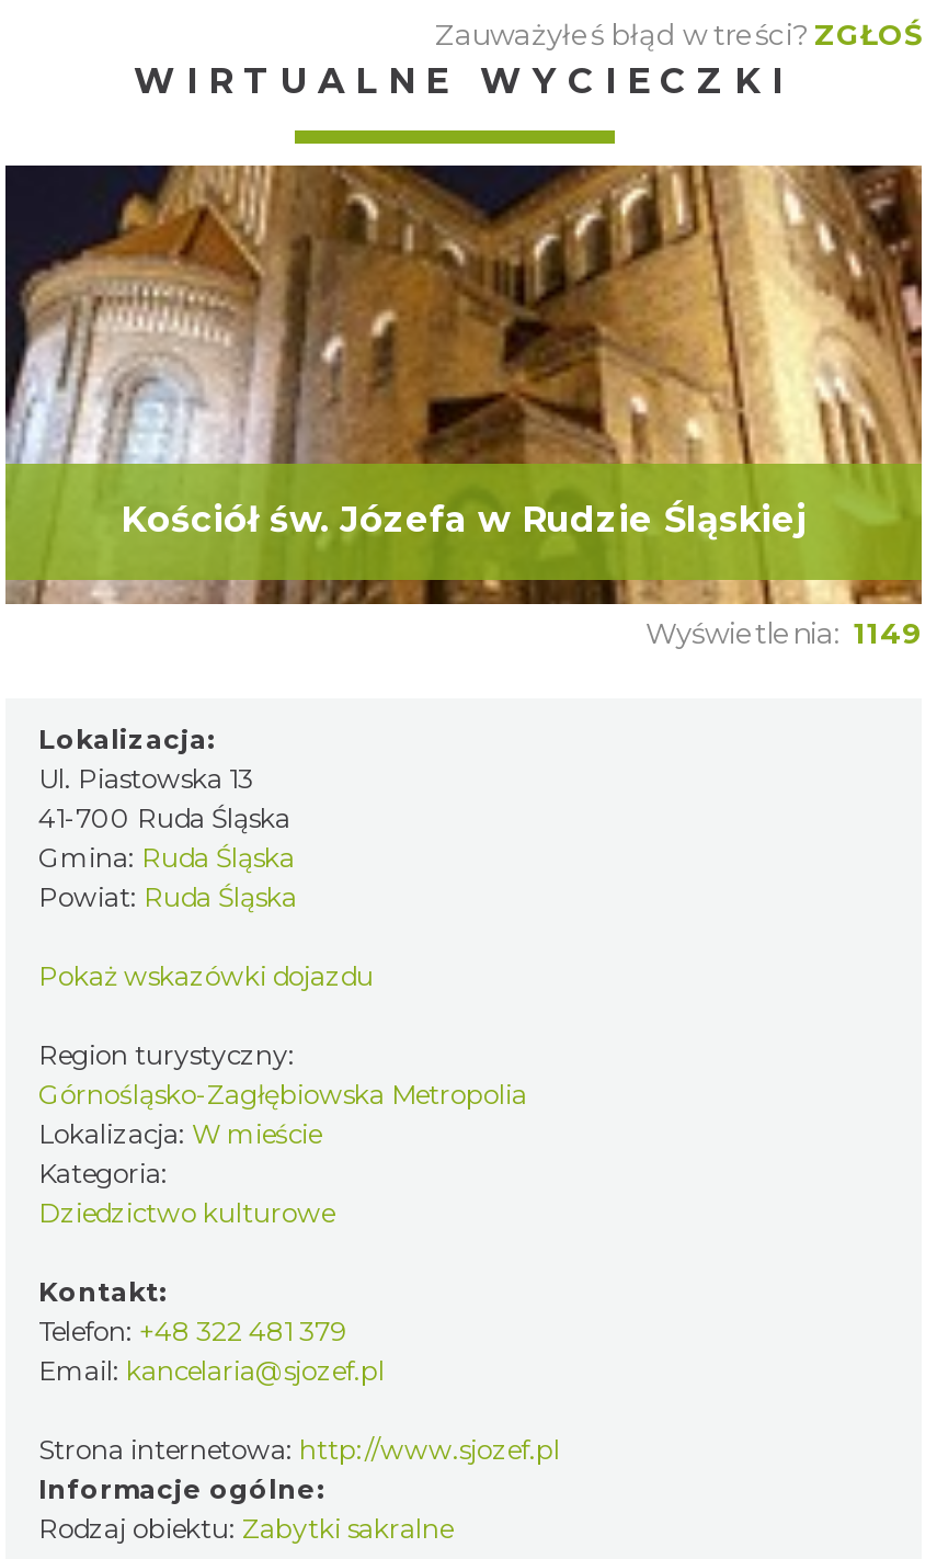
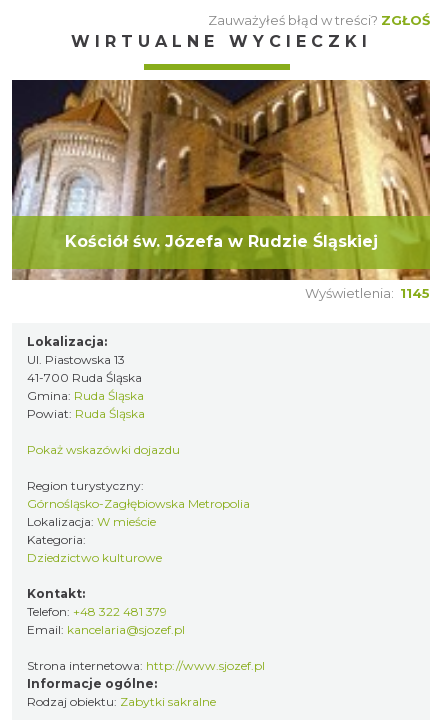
[645,615,922,650] Wyświetlenia: 1149 -> [305,285,430,301] Wyświetlenia: 1145

